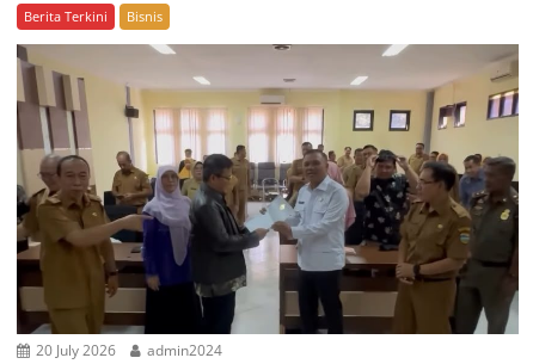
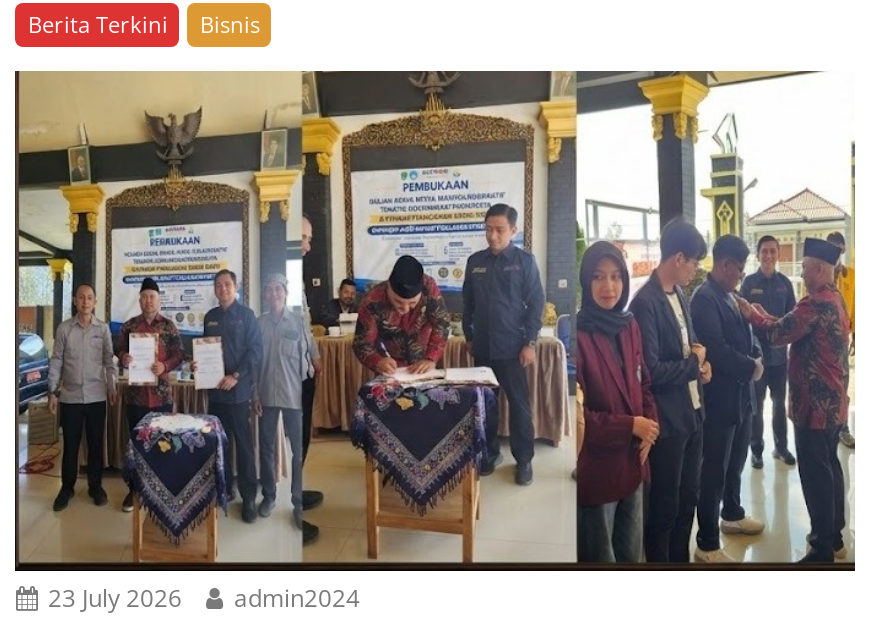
[17,43,520,360] [image] | 20 July 2026 admin2024 -> [15,69,857,615] [image] | 23 July 2026 admin2024

